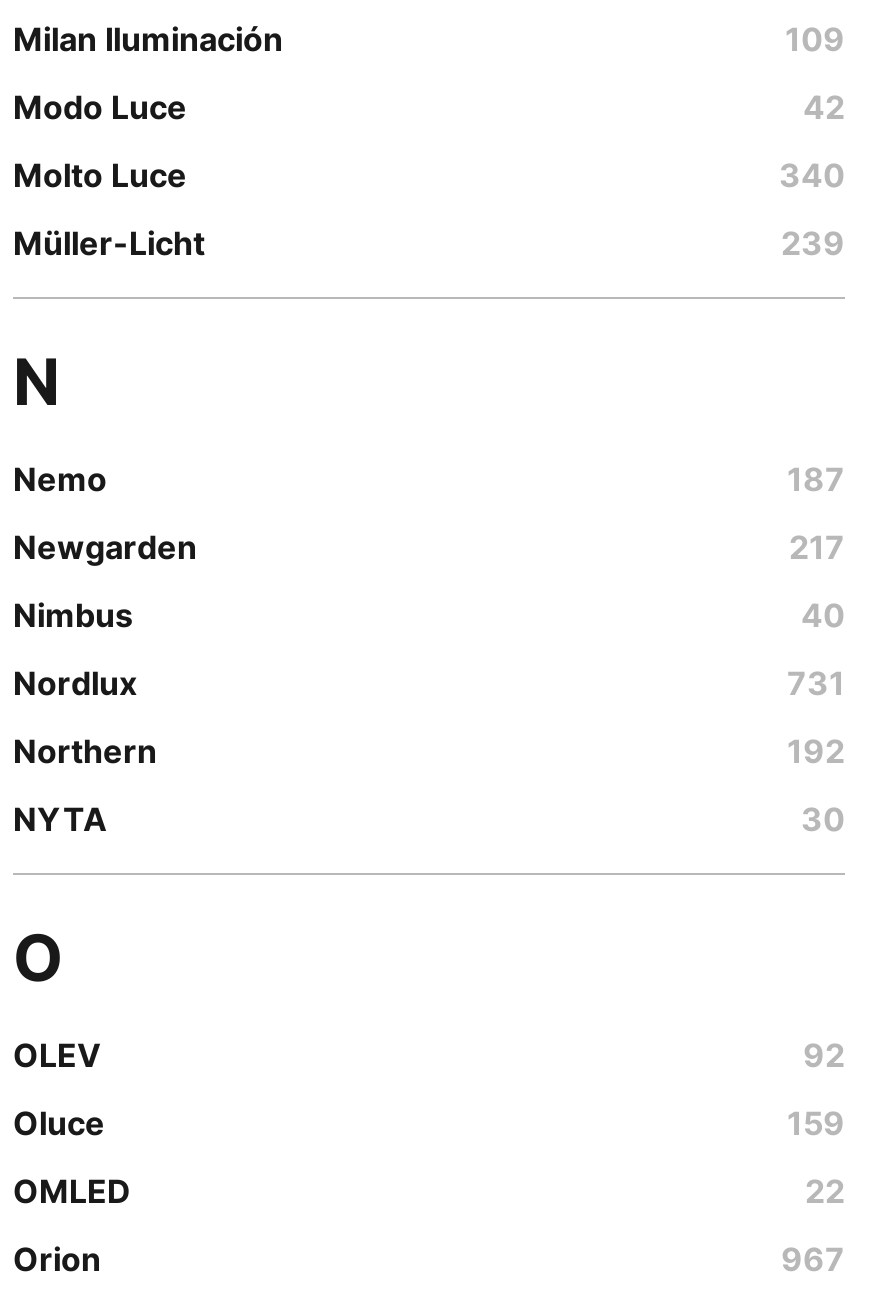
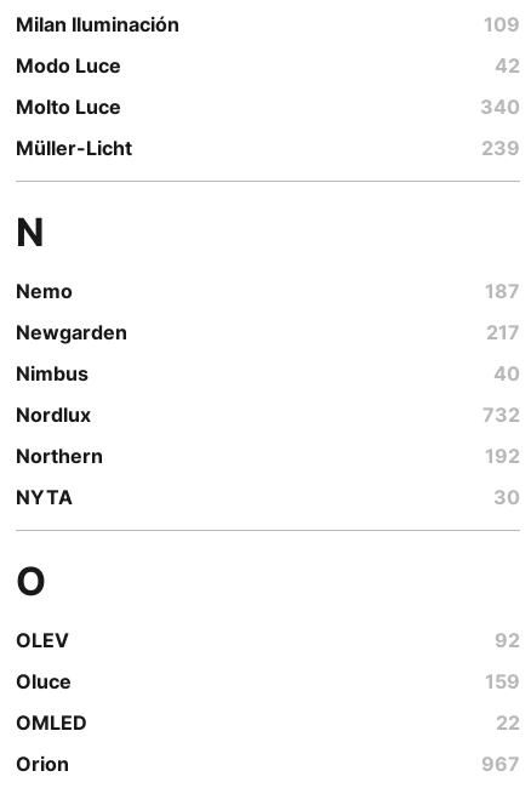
[787,662,845,702] 731 -> [483,402,520,426] 732

